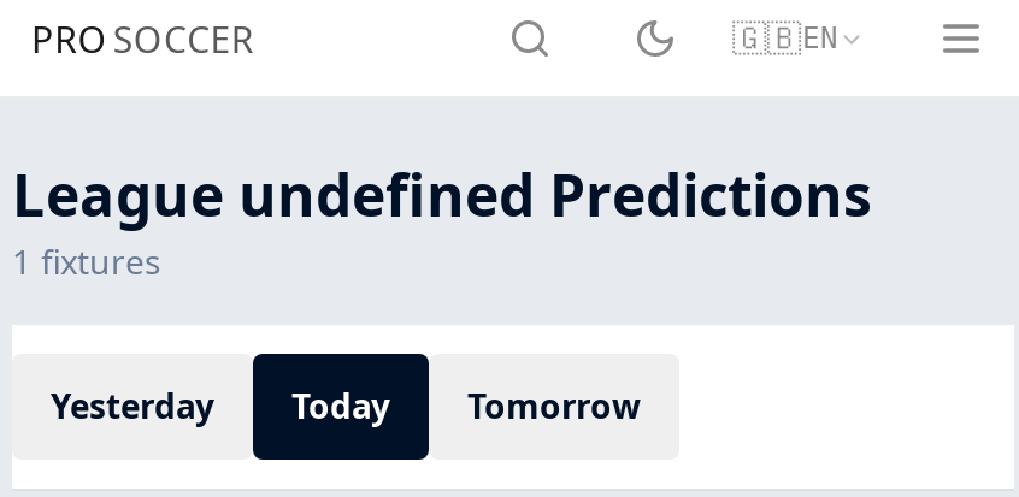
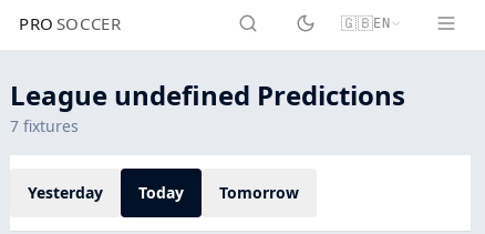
[12,238,161,284] 1 fixtures -> [10,115,79,136] 7 fixtures

